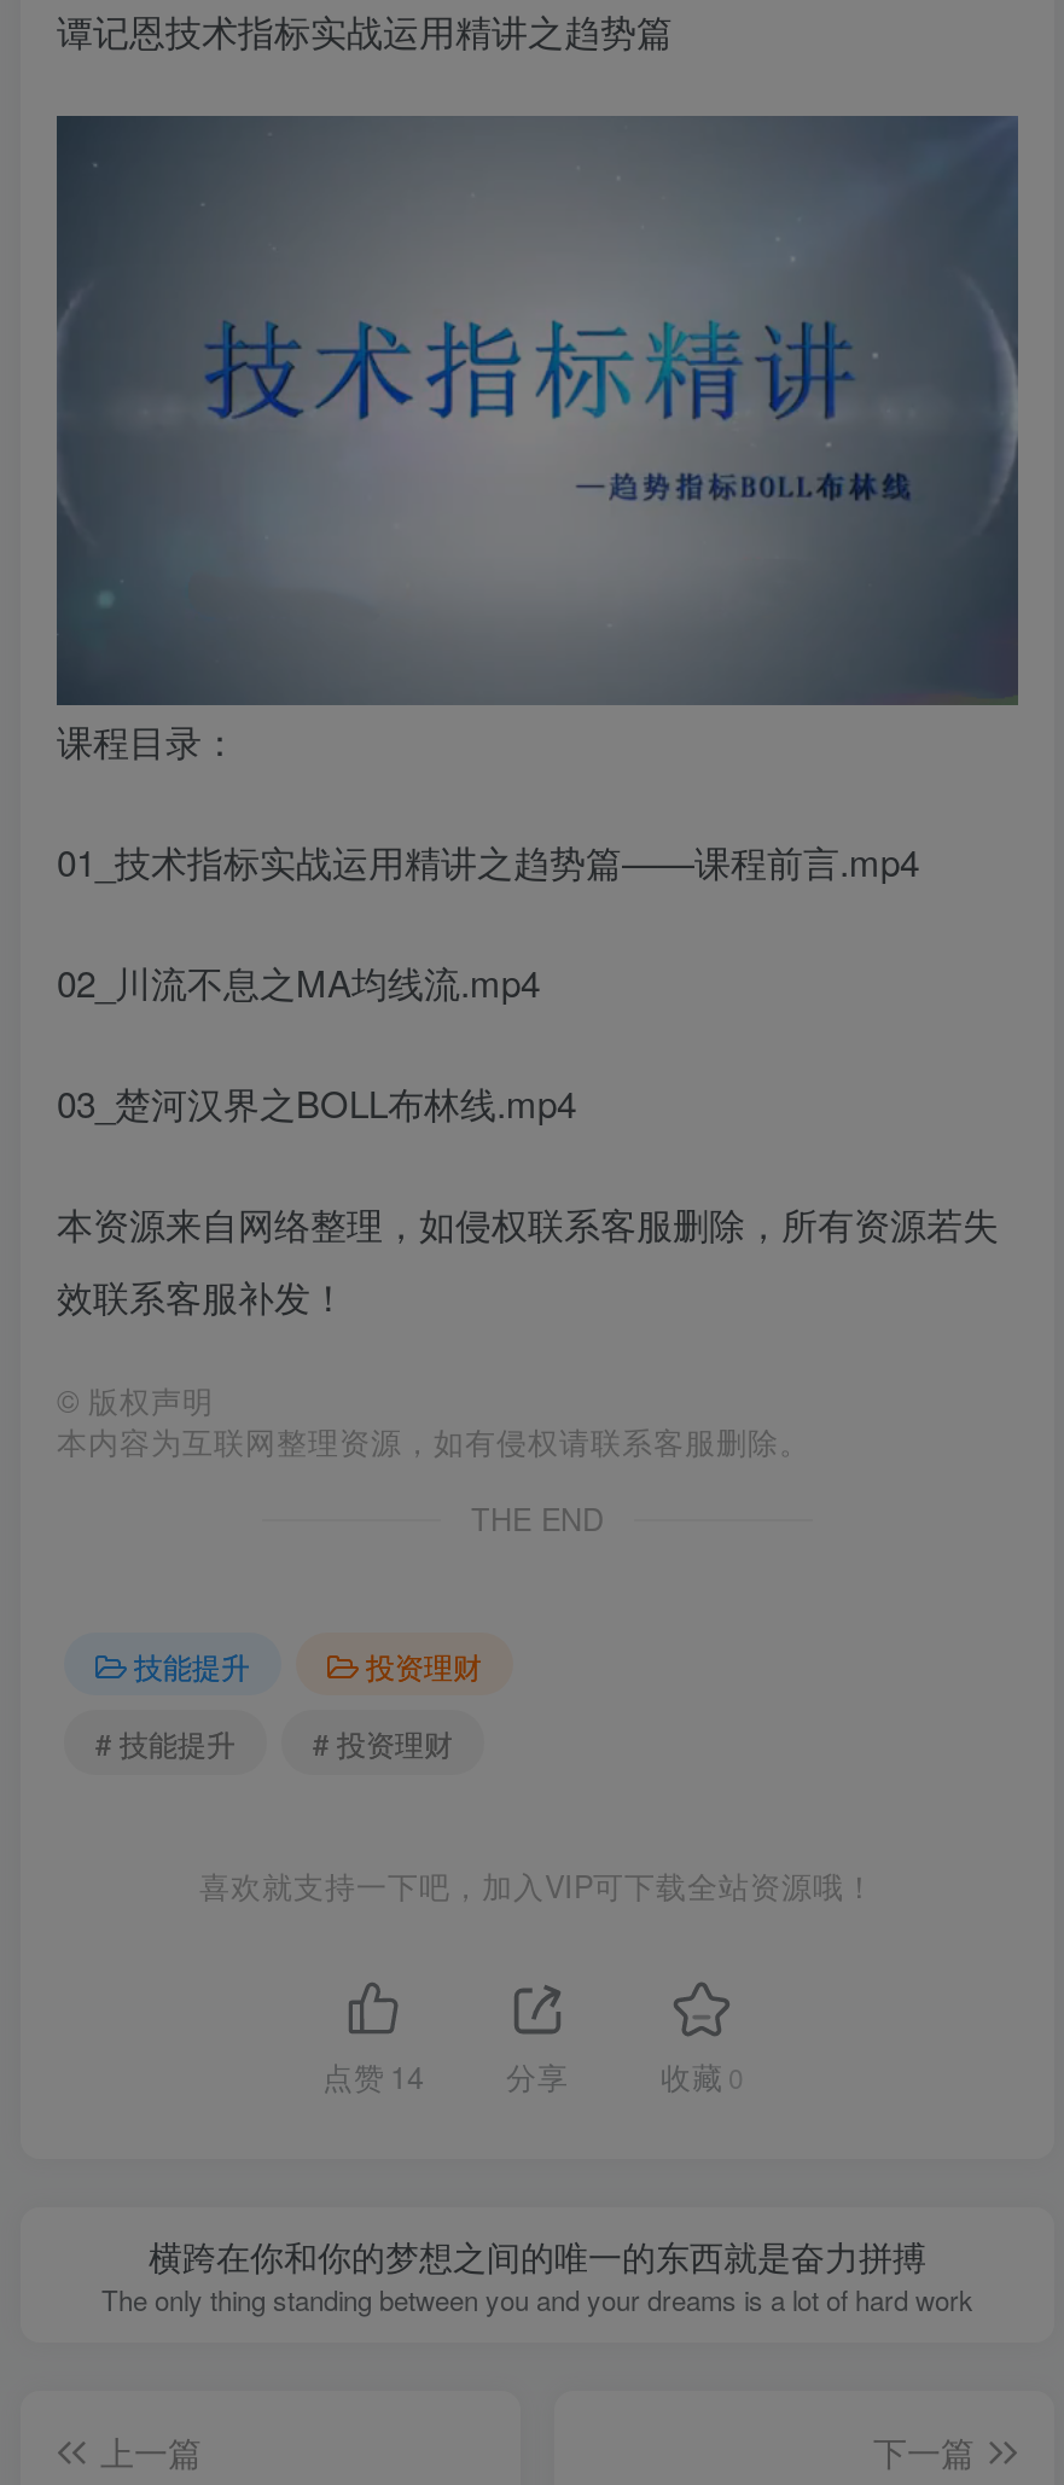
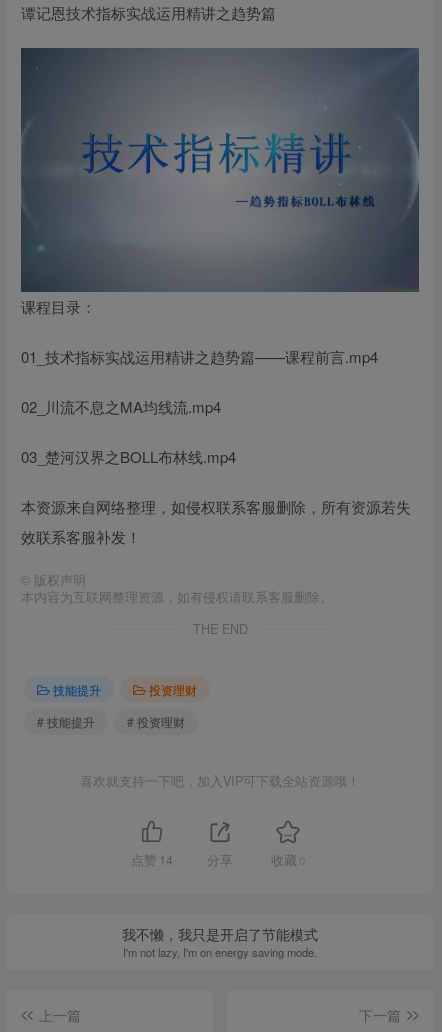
[101,2231,973,2318] 横跨在你和你的梦想之间的唯一的东西就是奋力拼搏 | The only thing standing between you and your dreams is a lot of hard work -> [122,924,318,960] 我不懒，我只是开启了节能模式 | I'm not lazy, I'm on energy saving mode.

